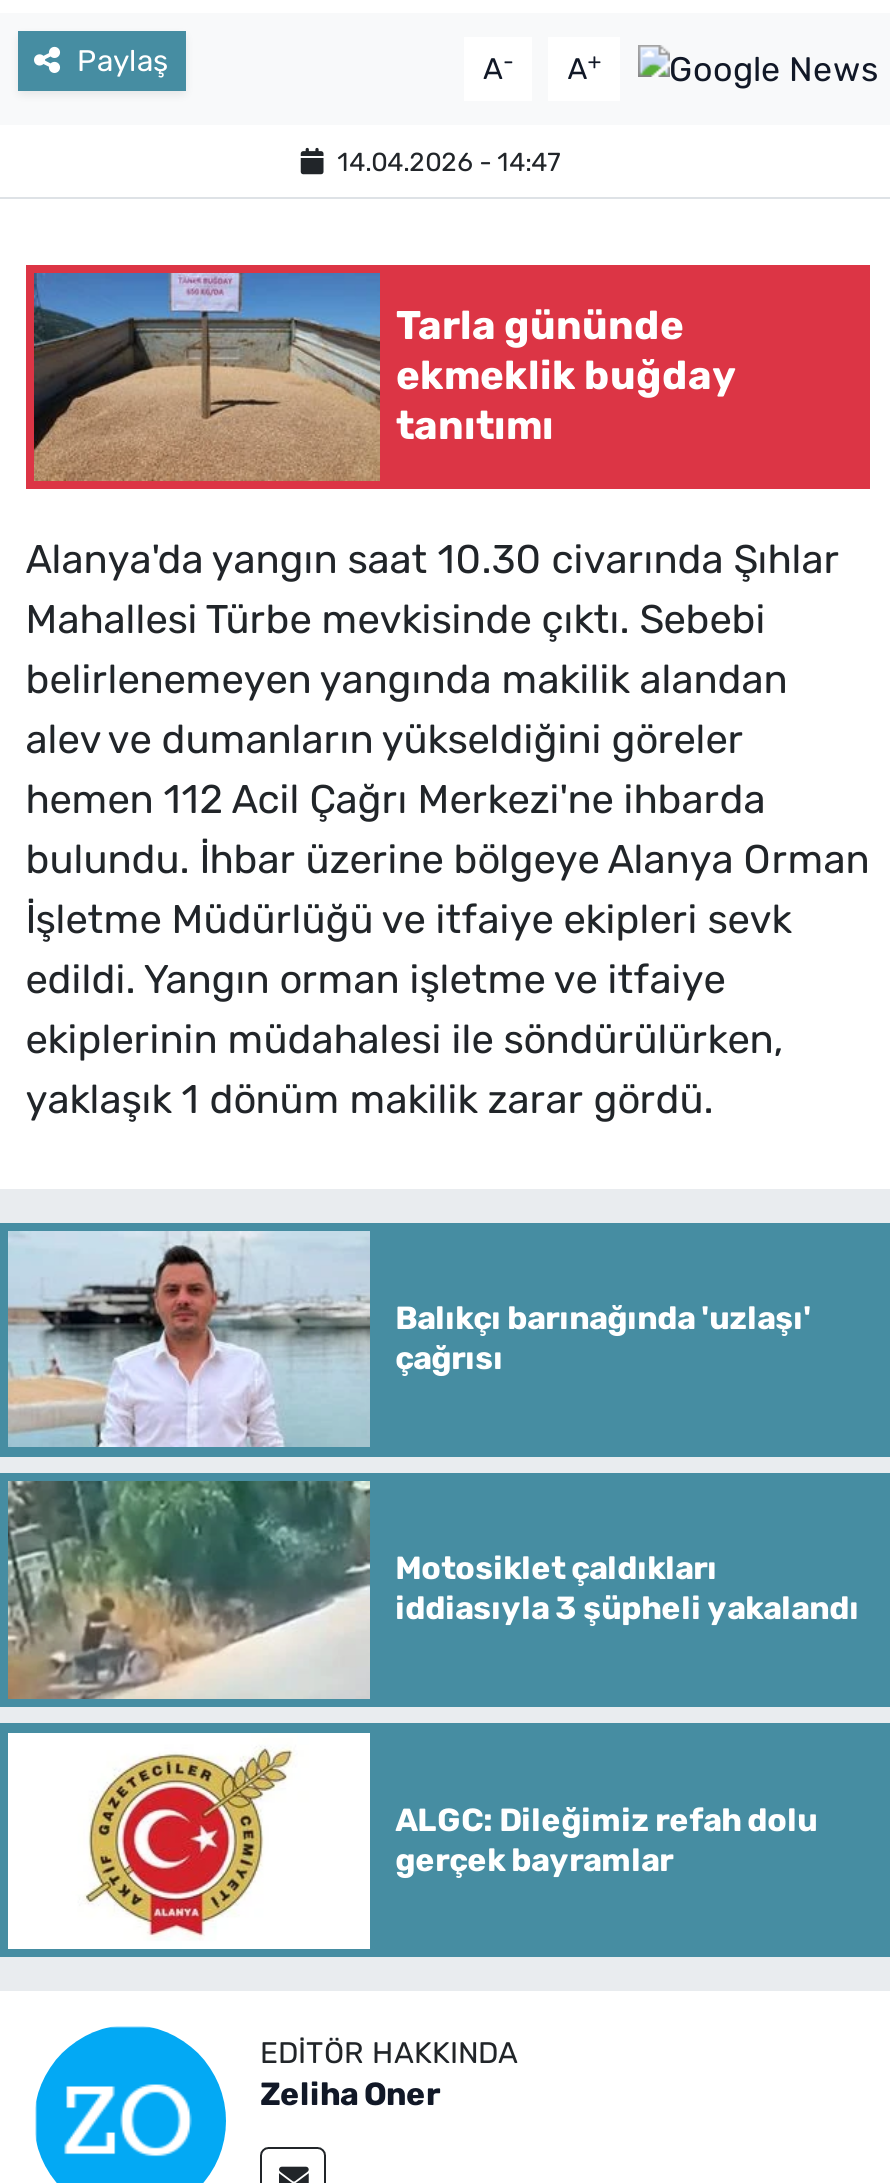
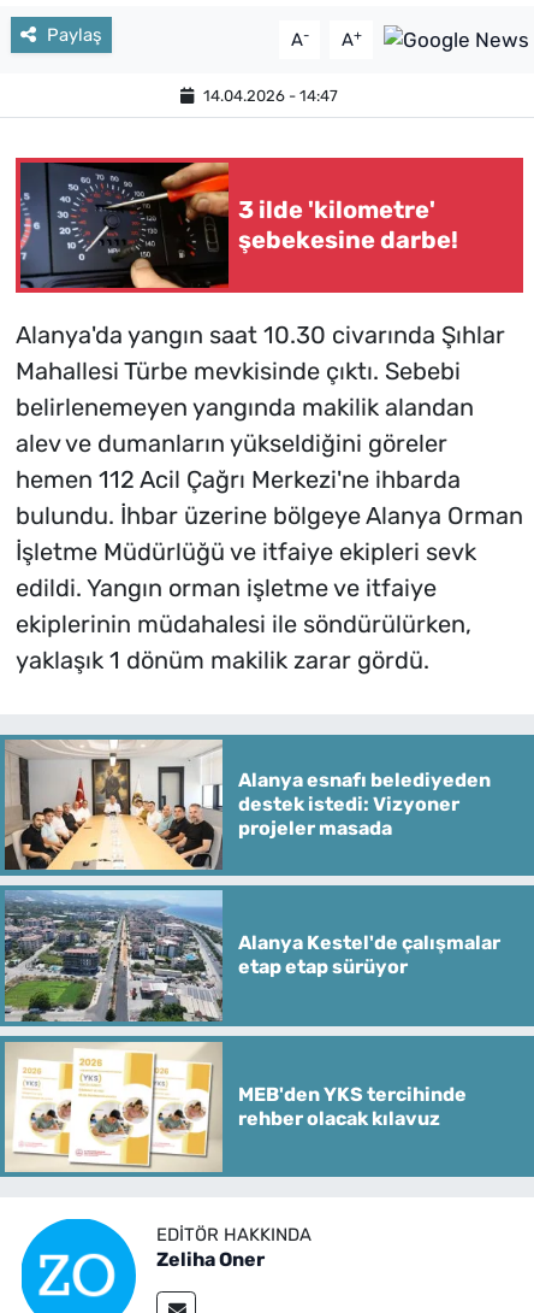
[32,271,736,483] [image] | Tarla gününde | ekmeklik buğday | tanıtımı -> [19,161,458,289] [image] | 3 ilde 'kilometre' | şebekesine darbe!
[6,1231,811,1449] [image] | Balıkçı barınağında 'uzlaşı' | çağrısı -> [4,740,490,871] [image] | Alanya esnafı belediyeden | destek istedi: Vizyoner | projeler masada
[6,1479,859,1701] [image] | Motosiklet çaldıkları | iddiasıyla 3 şüpheli yakalandı -> [5,889,500,1023] [image] | Alanya Kestel'de çalışmalar | etap etap sürüyor
[8,1731,817,1949] [image] | ALGC: Dileğimiz refah dolu | gerçek bayramlar -> [5,1042,466,1172] [image] | MEB'den YKS tercihinde | rehber olacak kılavuz

